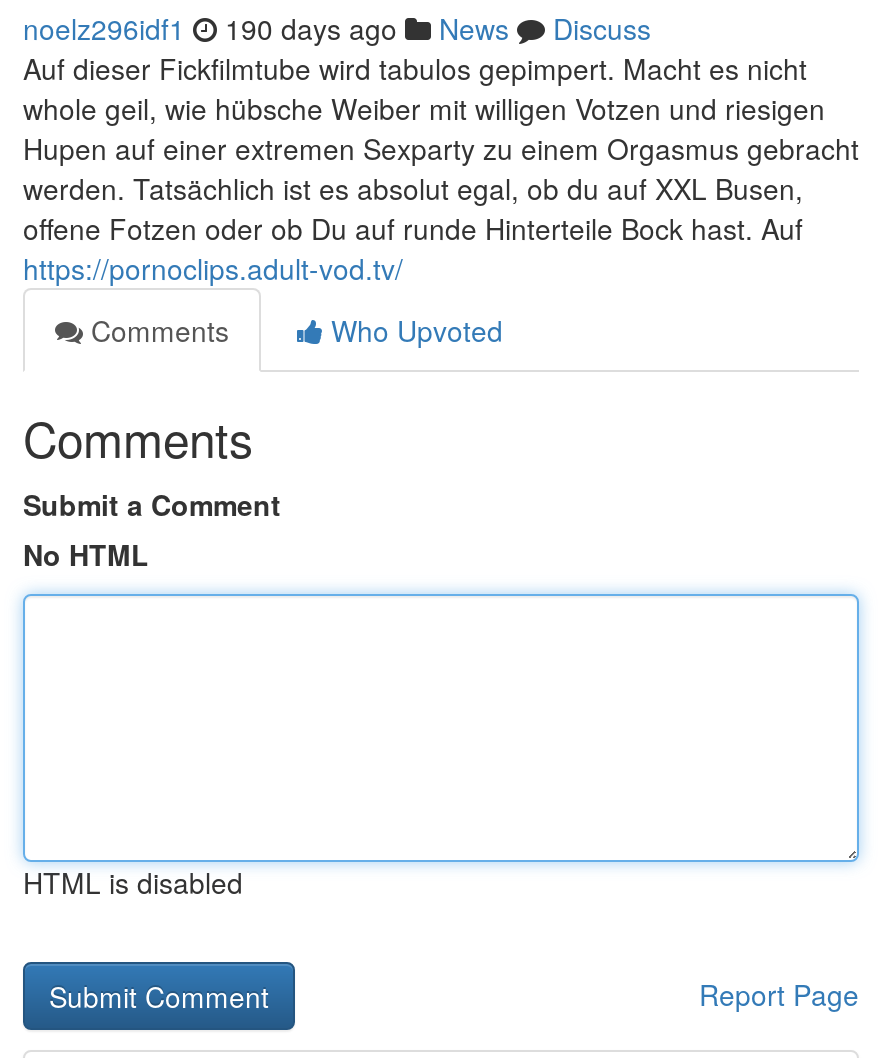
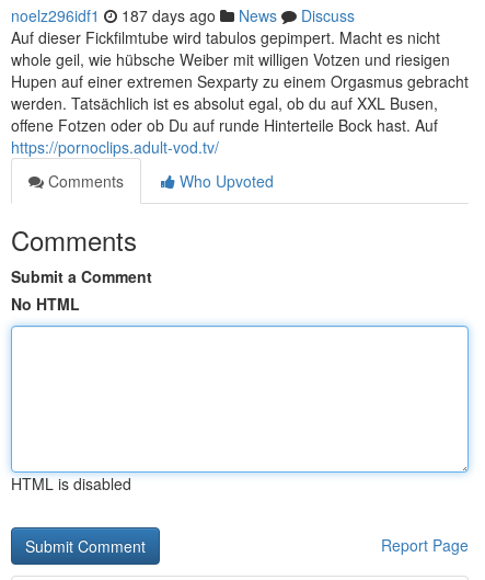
[23,8,651,48] noelz296idf1 190 days ago News Discuss -> [11,4,355,26] noelz296idf1 187 days ago News Discuss

